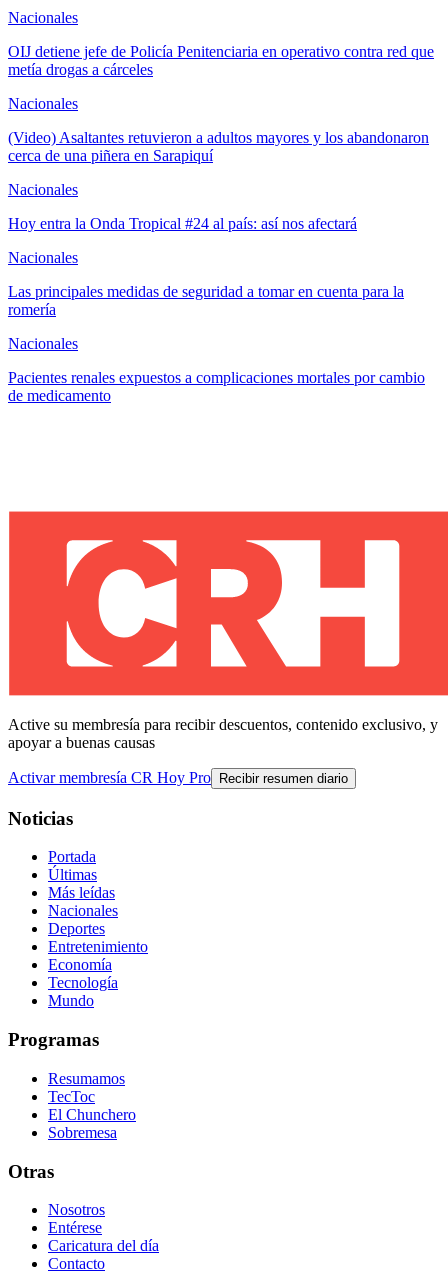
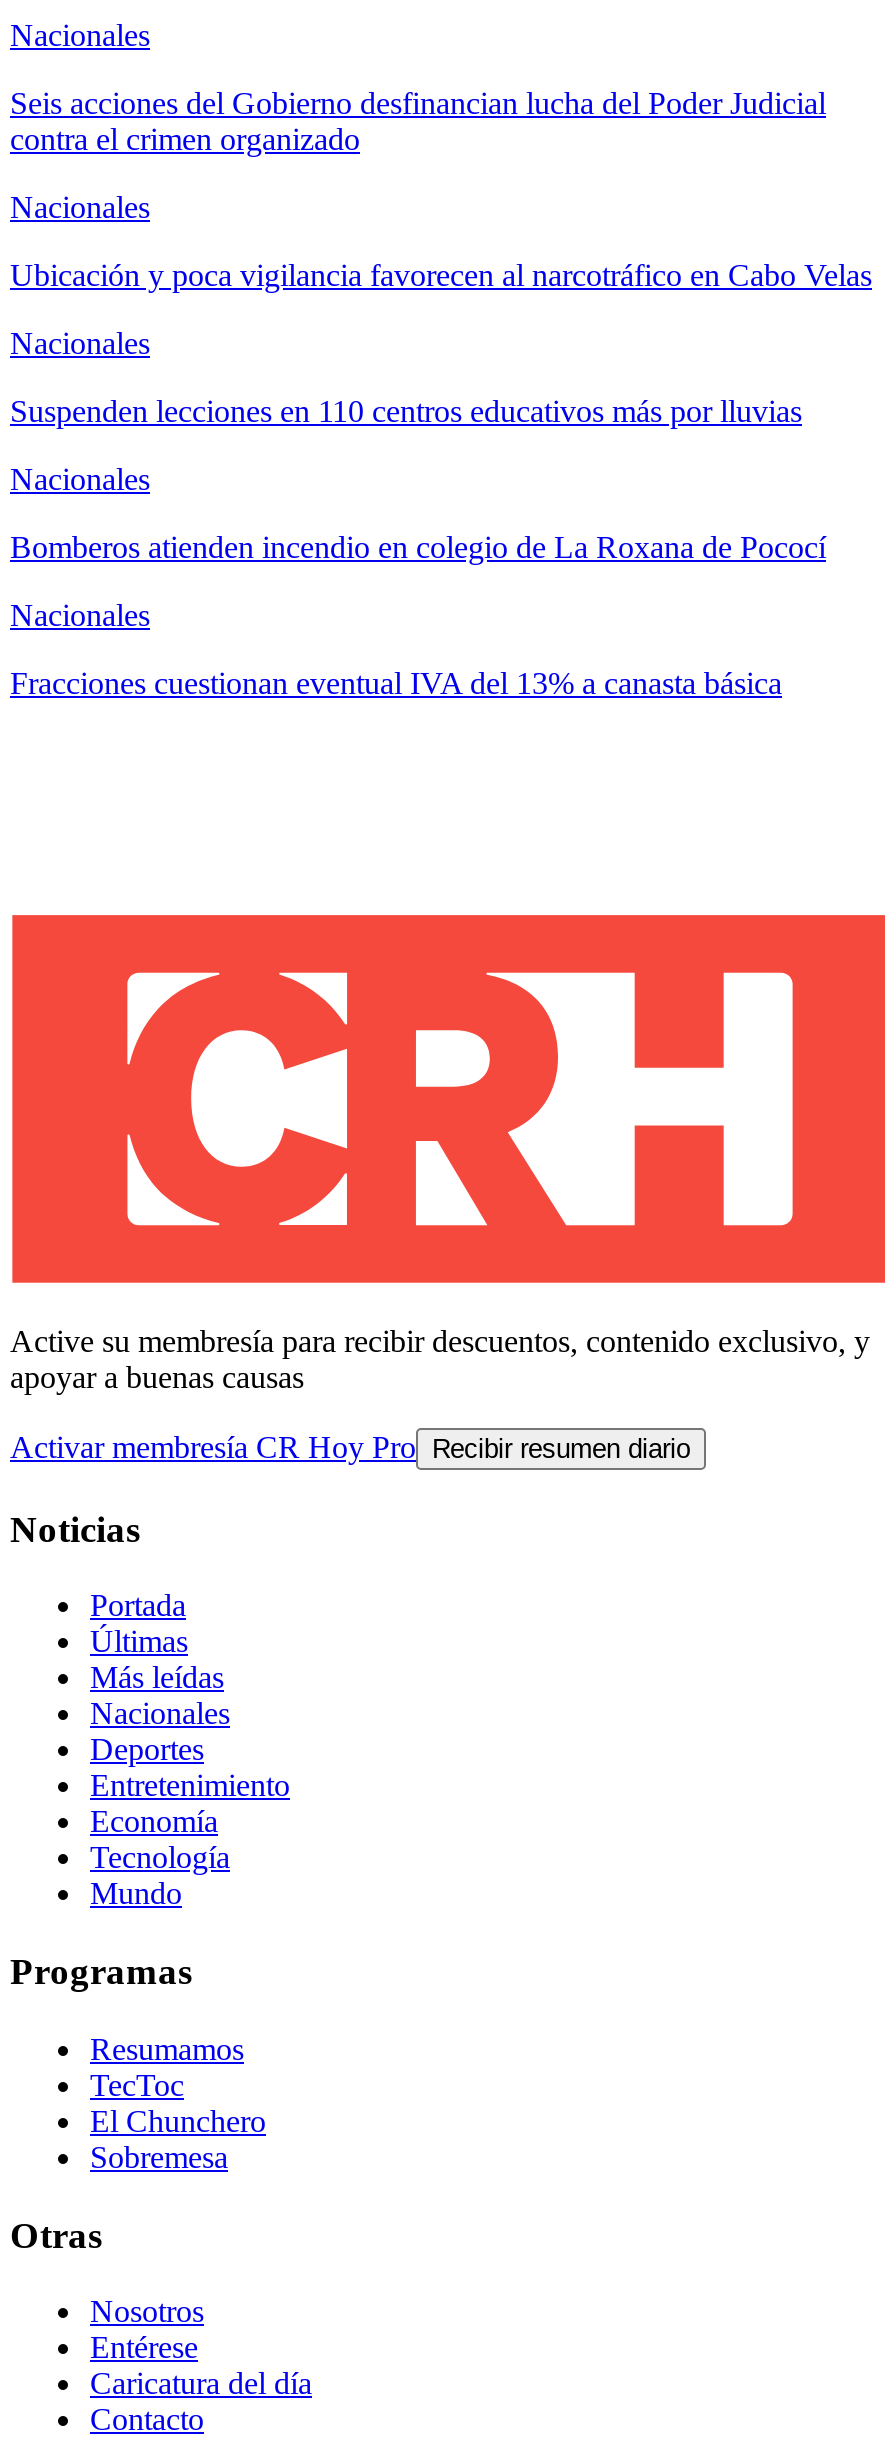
[8,43,434,78] OIJ detiene jefe de Policía Penitenciaria en operativo contra red que | metía drogas a cárceles -> [10,86,826,156] Seis acciones del Gobierno desfinancian lucha del Poder Judicial | contra el crimen organizado
[8,129,429,164] (Video) Asaltantes retuvieron a adultos mayores y los abandonaron | cerca de una piñera en Sarapiquí -> [10,258,872,292] Ubicación y poca vigilancia favorecen al narcotráfico en Cabo Velas
[8,215,357,232] Hoy entra la Onda Tropical #24 al país: así nos afectará -> [10,394,802,428] Suspenden lecciones en 110 centros educativos más por lluvias
[8,283,404,318] Las principales medidas de seguridad a tomar en cuenta para la | romería -> [10,530,826,564] Bomberos atienden incendio en colegio de La Roxana de Pococí
[8,369,425,404] Pacientes renales expuestos a complicaciones mortales por cambio | de medicamento -> [10,666,782,700] Fracciones cuestionan eventual IVA del 13% a canasta básica

